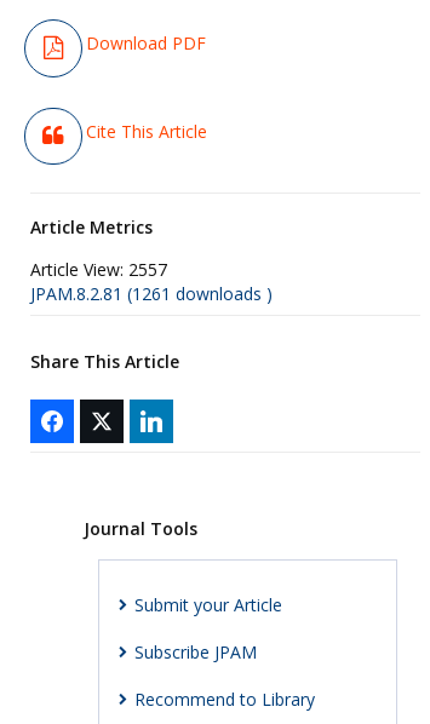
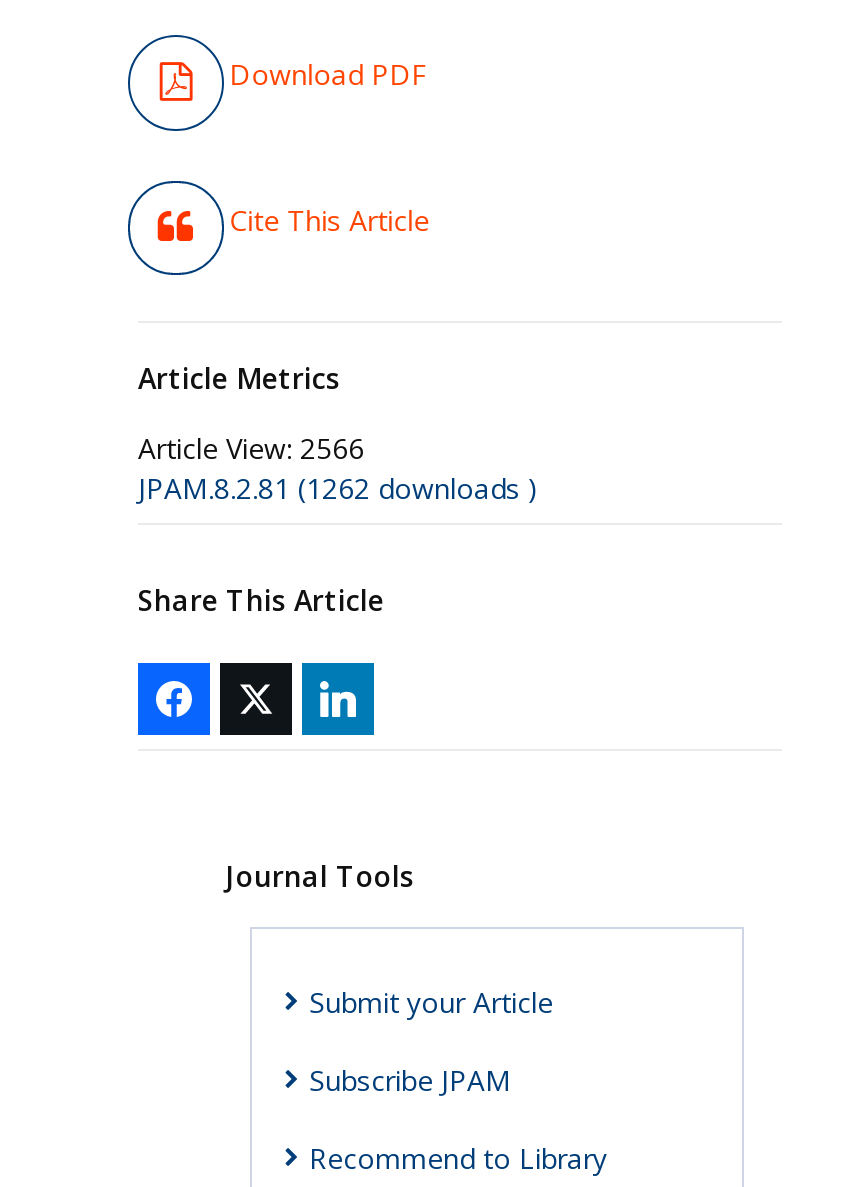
[30,257,167,280] Article View: 2557 -> [138,428,364,466] Article View: 2566
[30,282,273,305] JPAM.8.2.81 (1261 downloads ) -> [138,468,538,506] JPAM.8.2.81 (1262 downloads )

